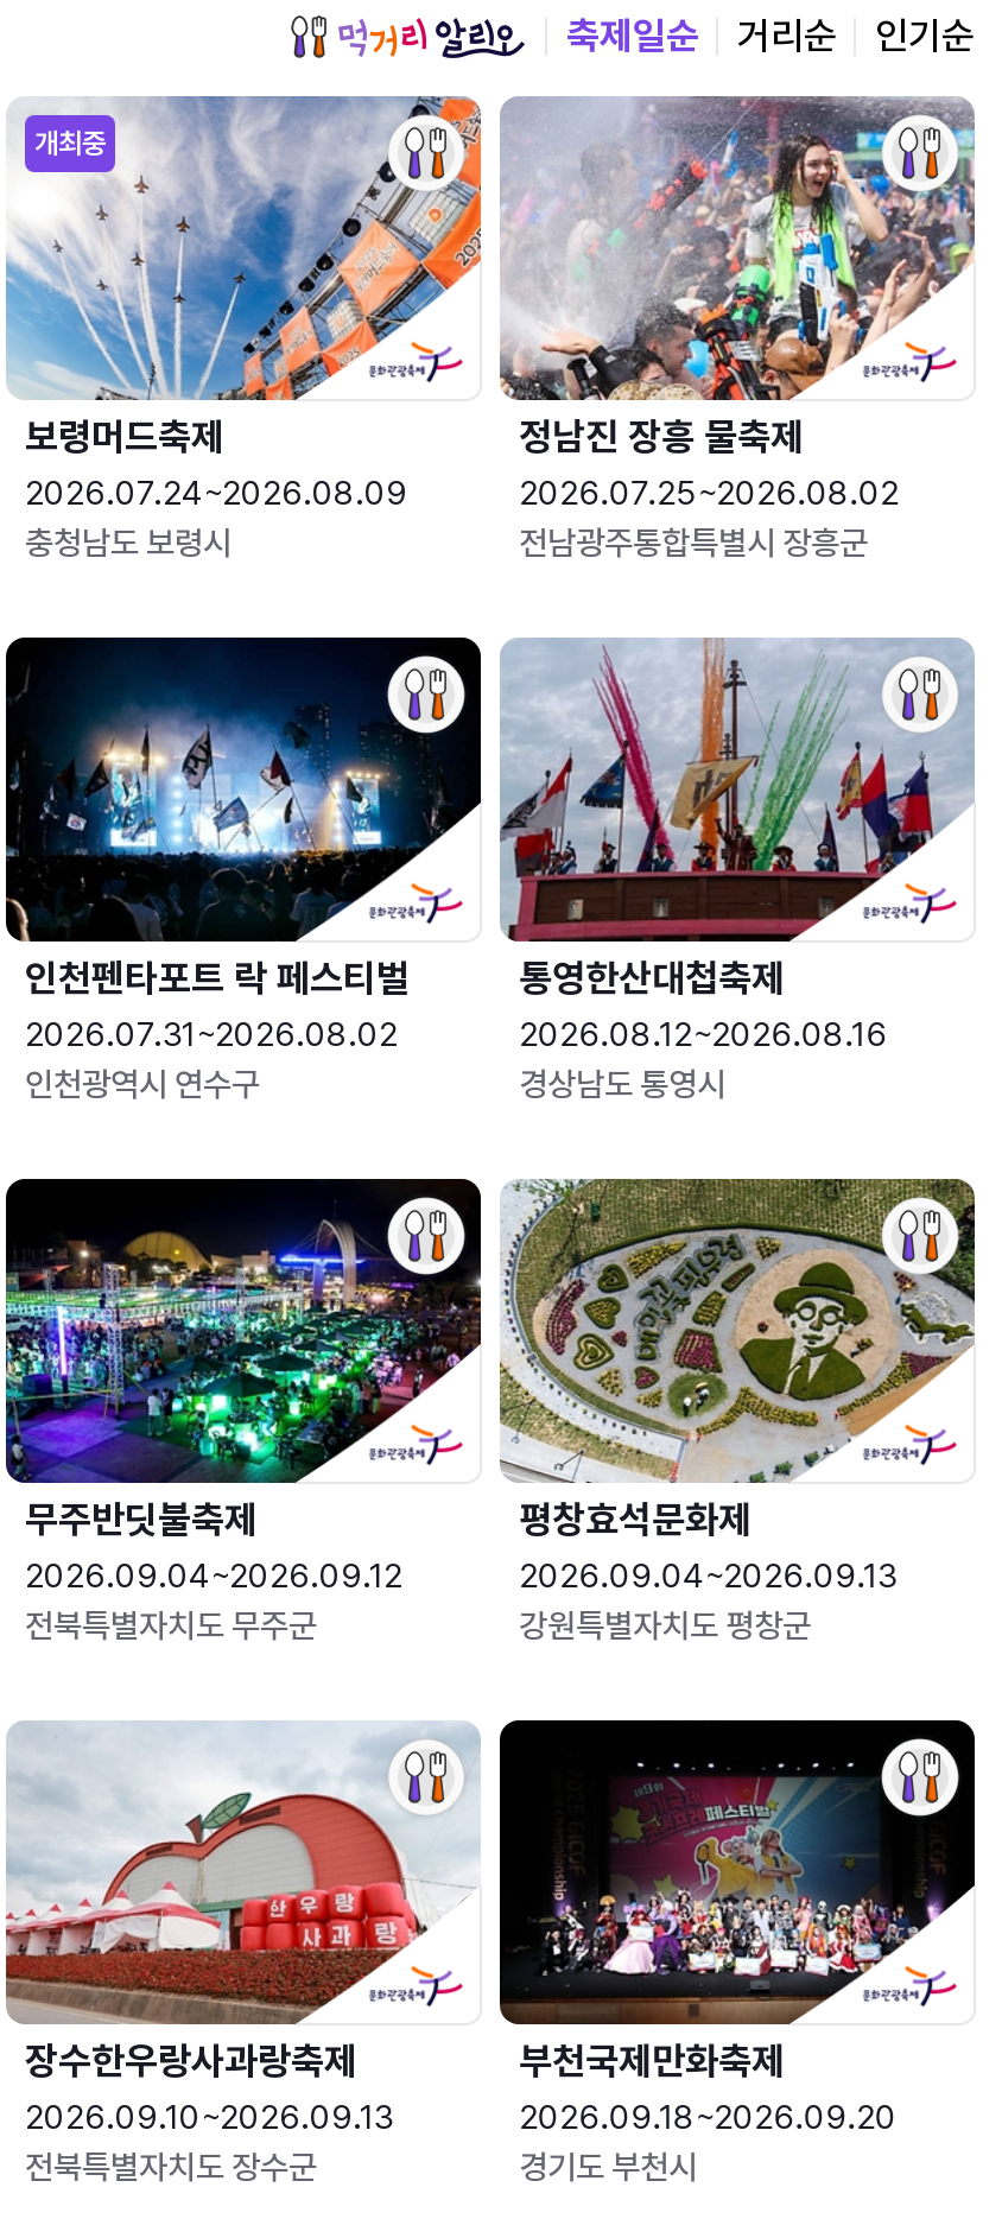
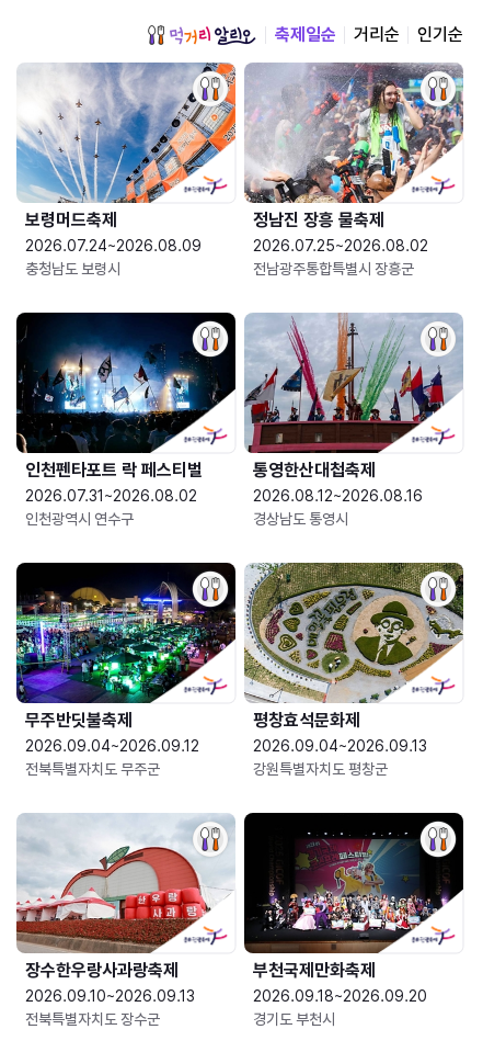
[34,127,106,160] 개최중 -> none

